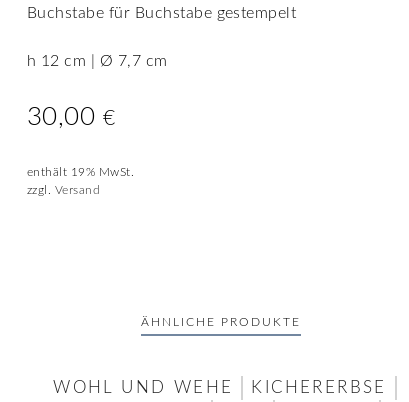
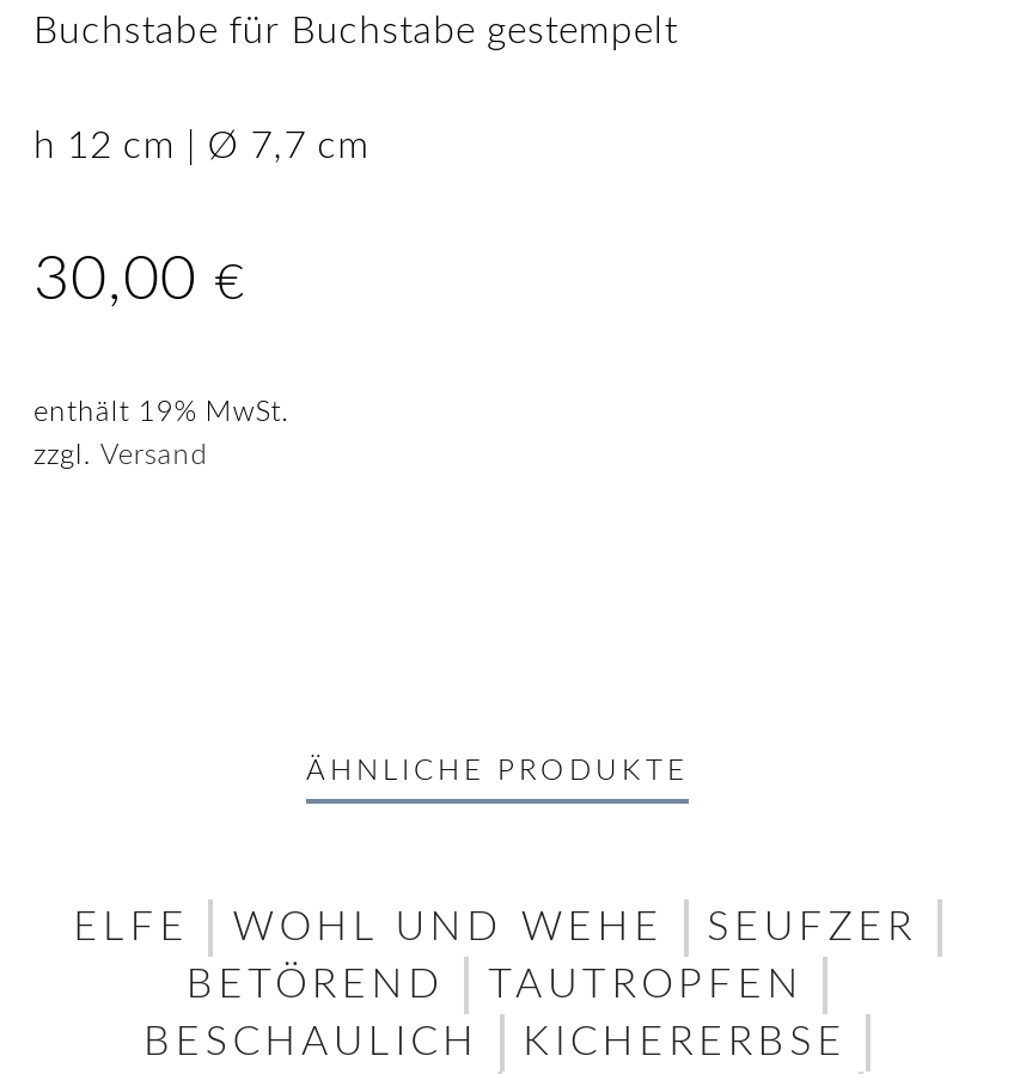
none -> [73,907,189,947] ELFE
none -> [143,907,917,1062] SEUFZER | BETÖREND | TAUTROPFEN | BESCHAULICH

